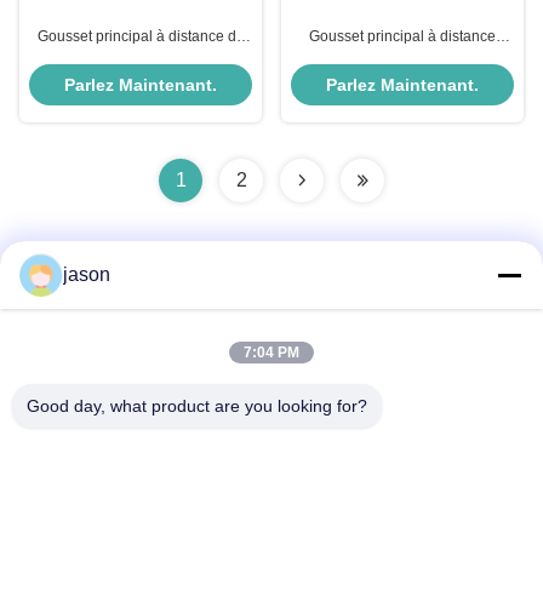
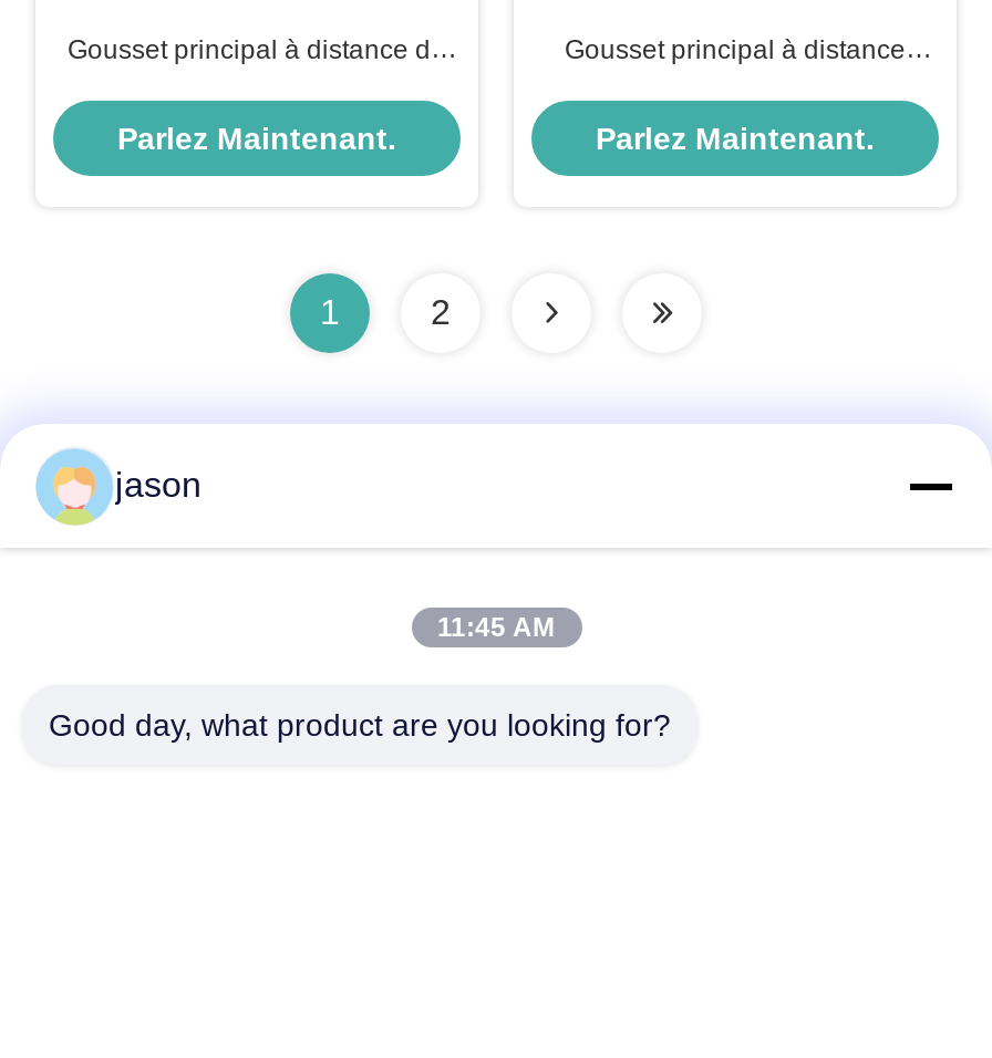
[244,344,299,361] 7:04 PM -> [437,612,555,643] 11:45 AM

